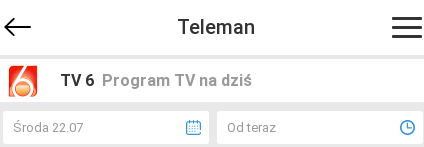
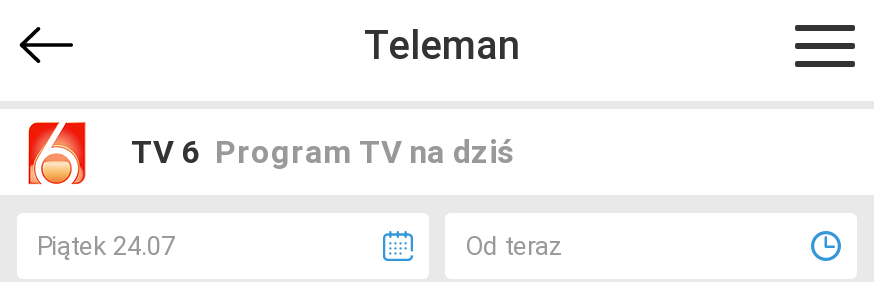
[13,120,83,135] Środa 22.07 -> [37,231,175,261] Piątek 24.07

